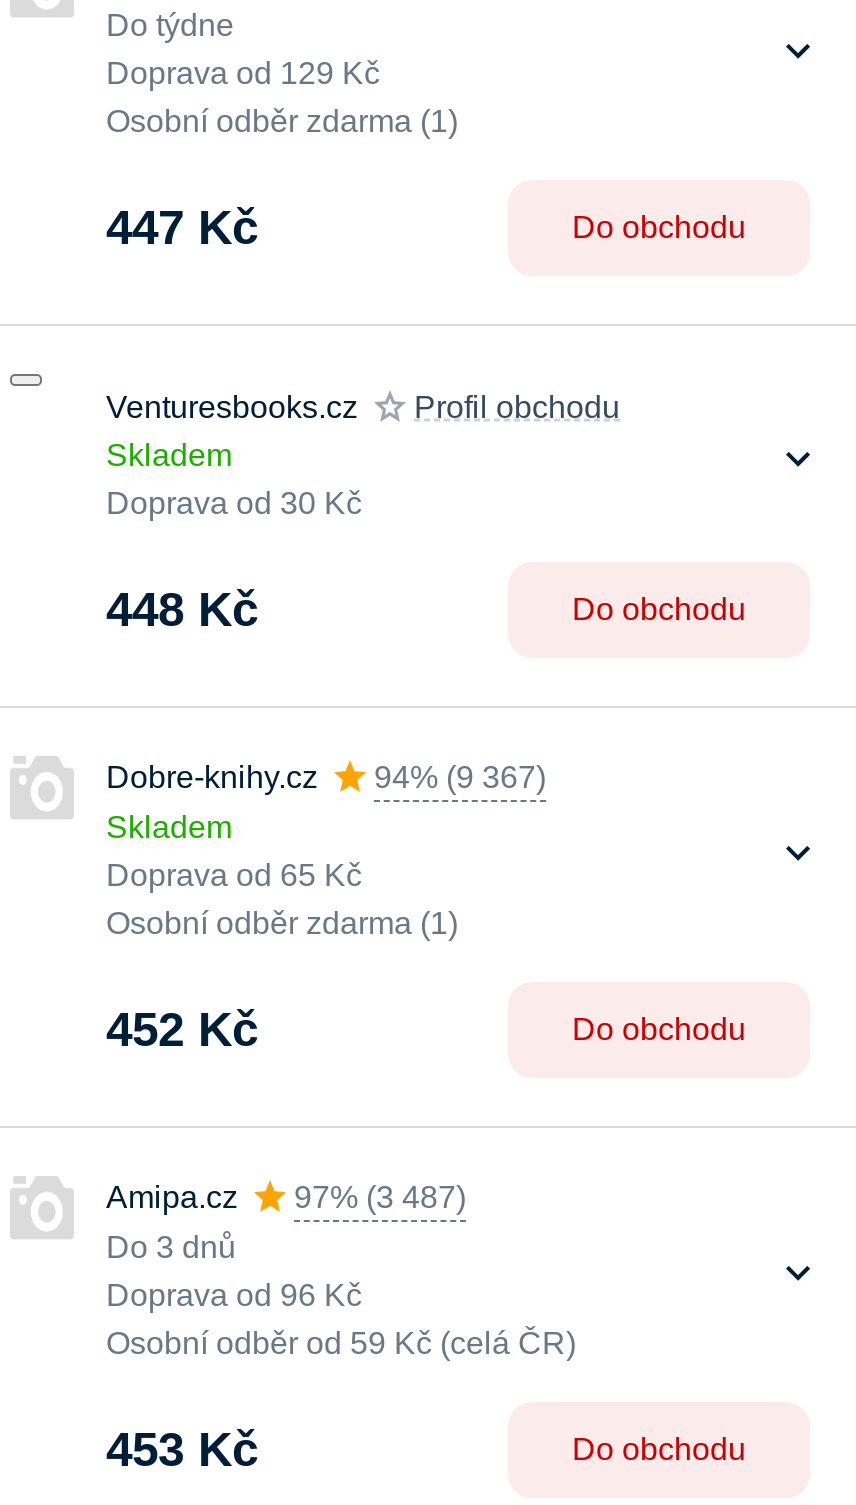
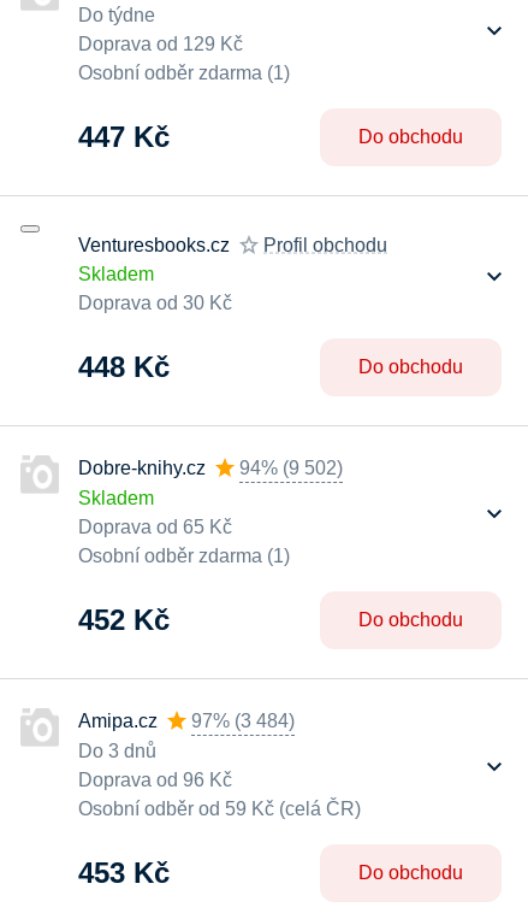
[106,760,546,794] Dobre-knihy.cz 94% (9 367) -> [78,458,343,478] Dobre-knihy.cz 94% (9 502)
[106,1180,466,1214] Amipa.cz 97% (3 487) -> [78,711,295,731] Amipa.cz 97% (3 484)

